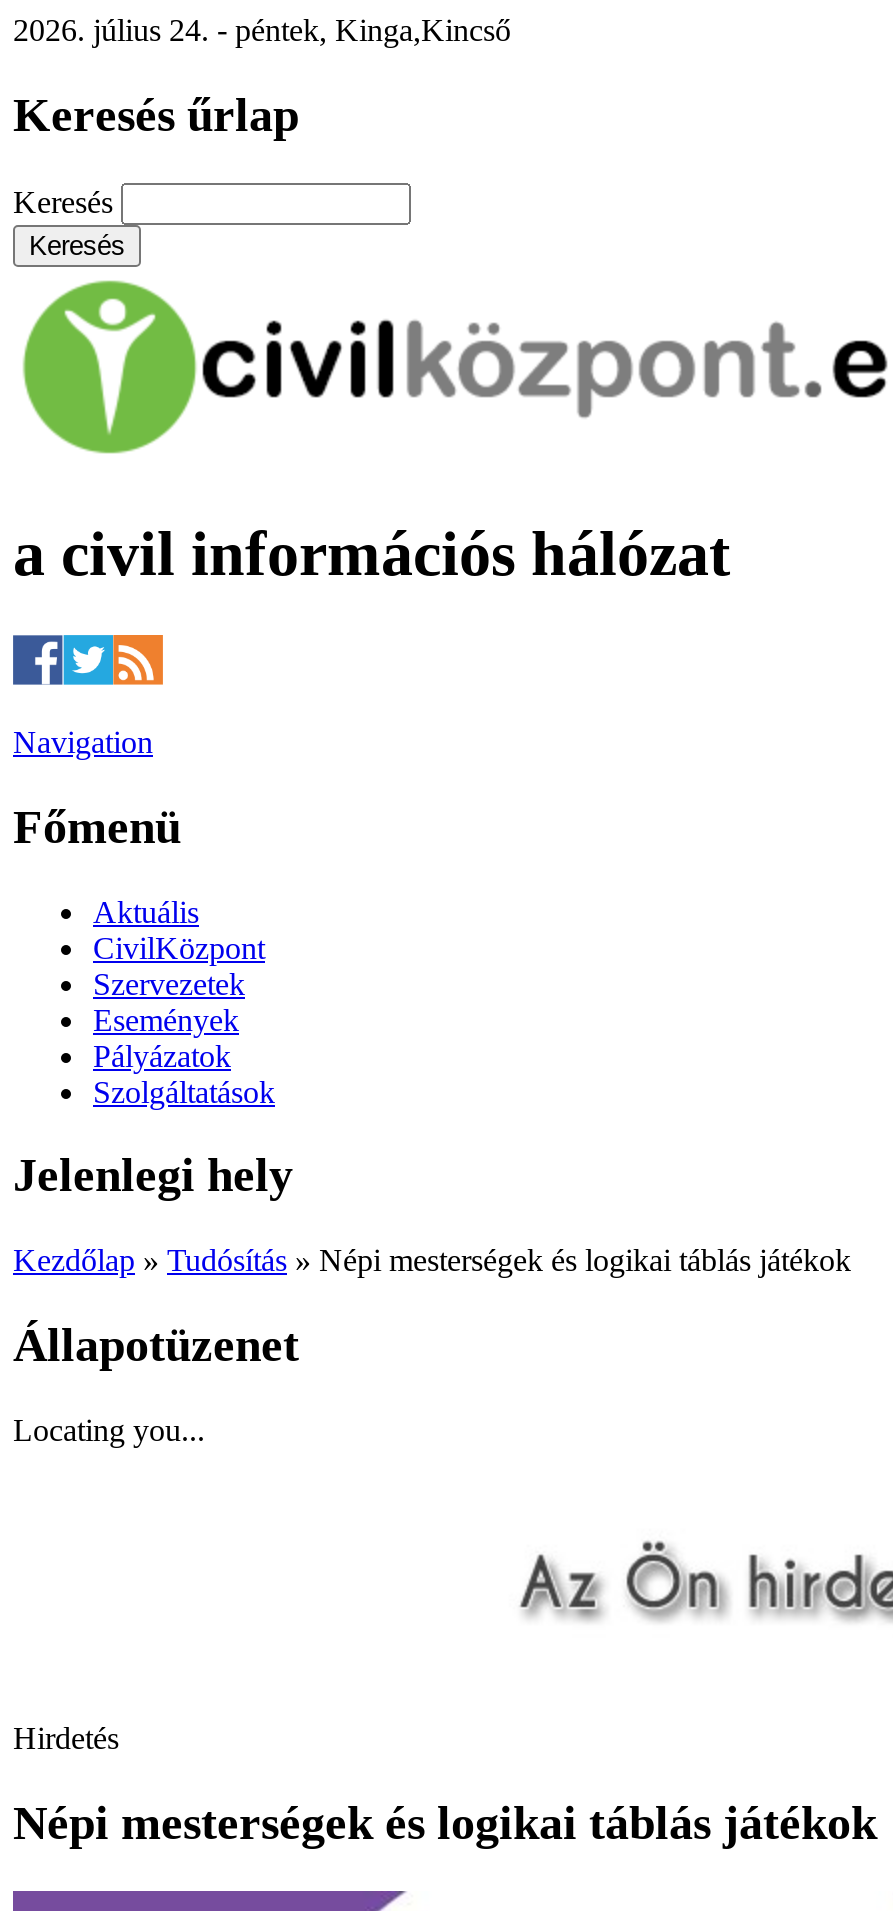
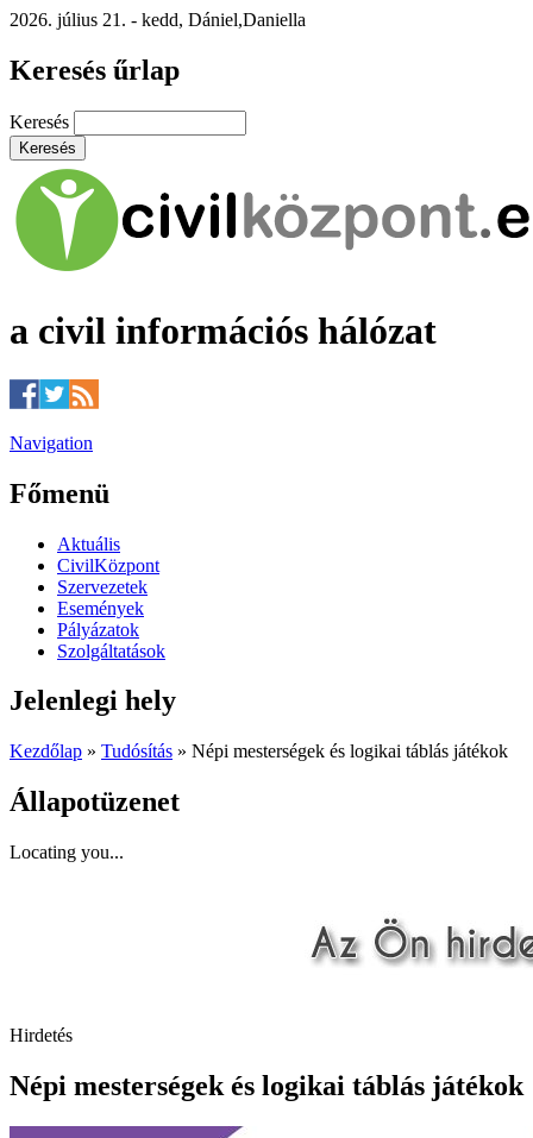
[13,13,511,47] 2026. július 24. - péntek, Kinga,Kincső -> [10,10,306,30] 2026. július 21. - kedd, Dániel,Daniella

